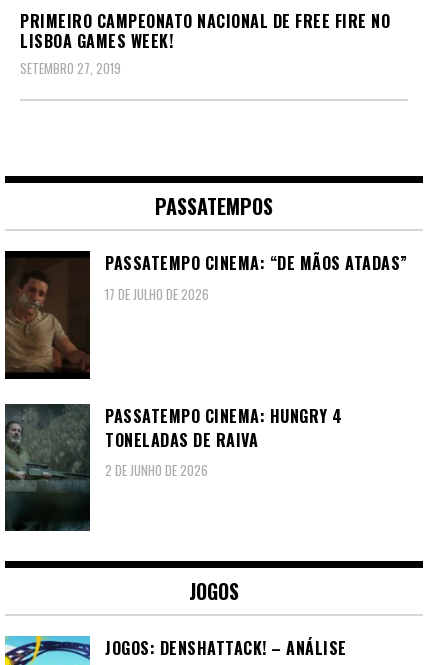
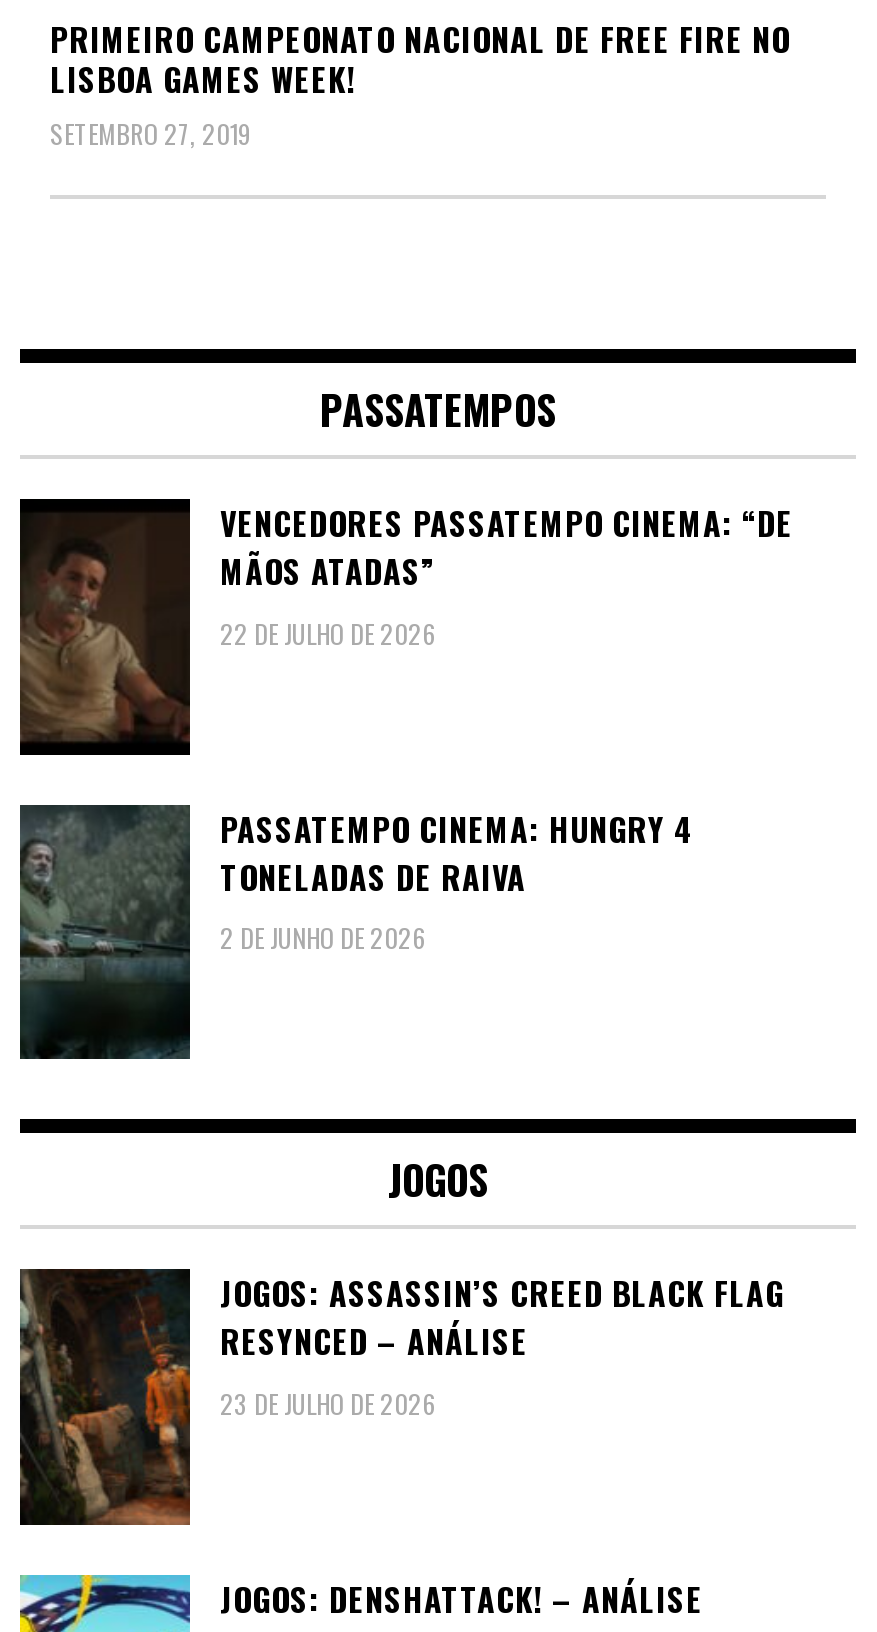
[105,251,407,304] PASSATEMPO CINEMA: “DE MÃOS ATADAS” | 17 DE JULHO DE 2026 -> [220,499,793,652] VENCEDORES PASSATEMPO CINEMA: “DE | MÃOS ATADAS” | 22 DE JULHO DE 2026
none -> [18,1267,784,1527] [image] | JOGOS: ASSASSIN’S CREED BLACK FLAG | RESYNCED – ANÁLISE | 23 DE JULHO DE 2026

